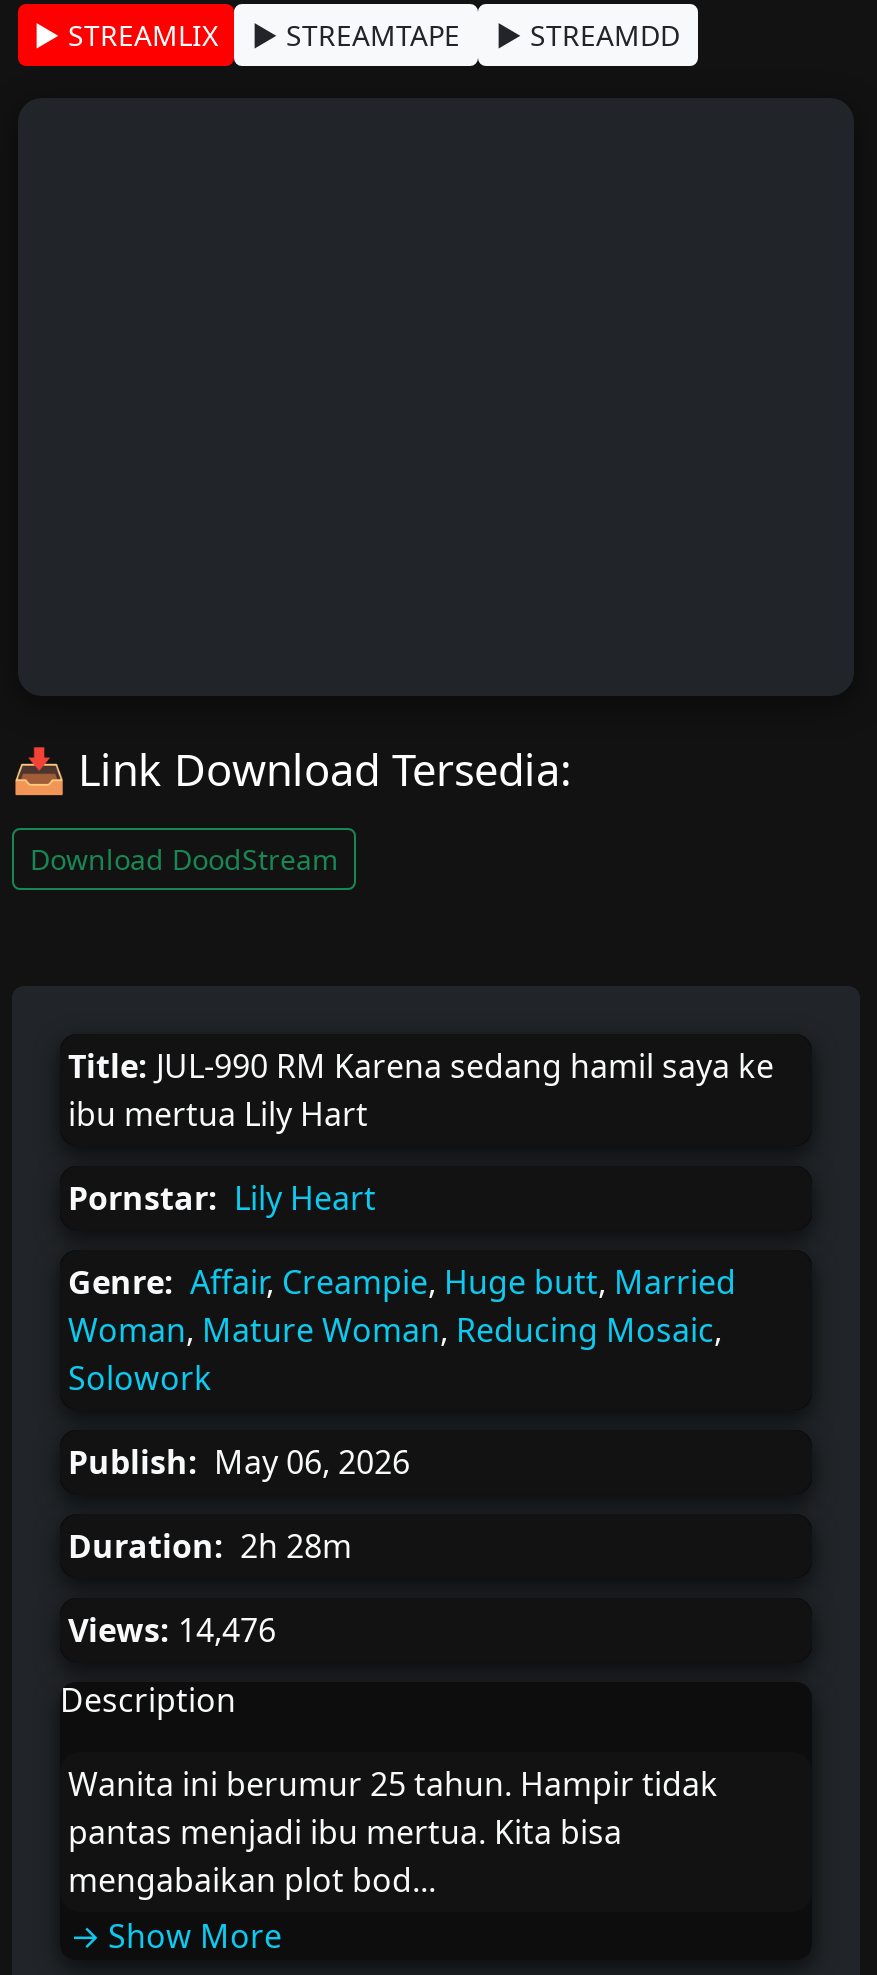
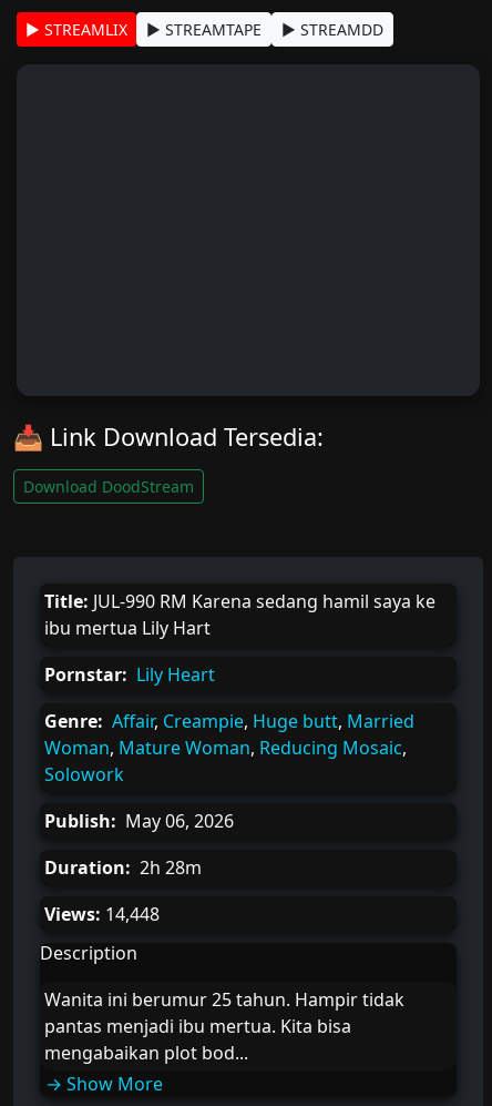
[68,1608,276,1652] Views: 14,476 -> [44,902,160,926] Views: 14,448

